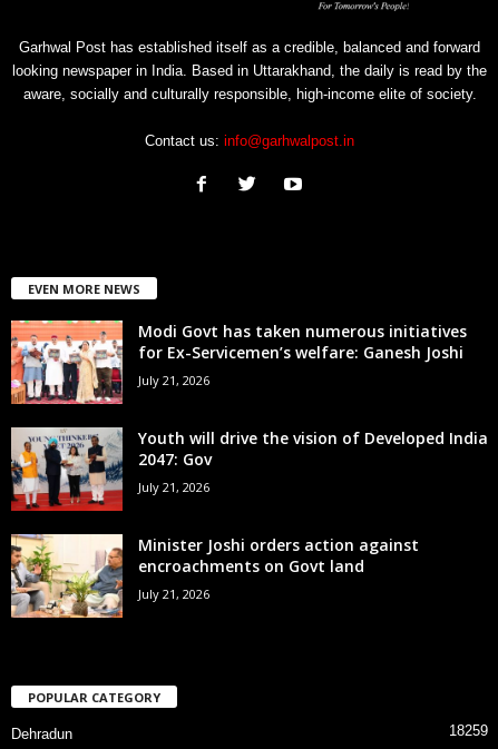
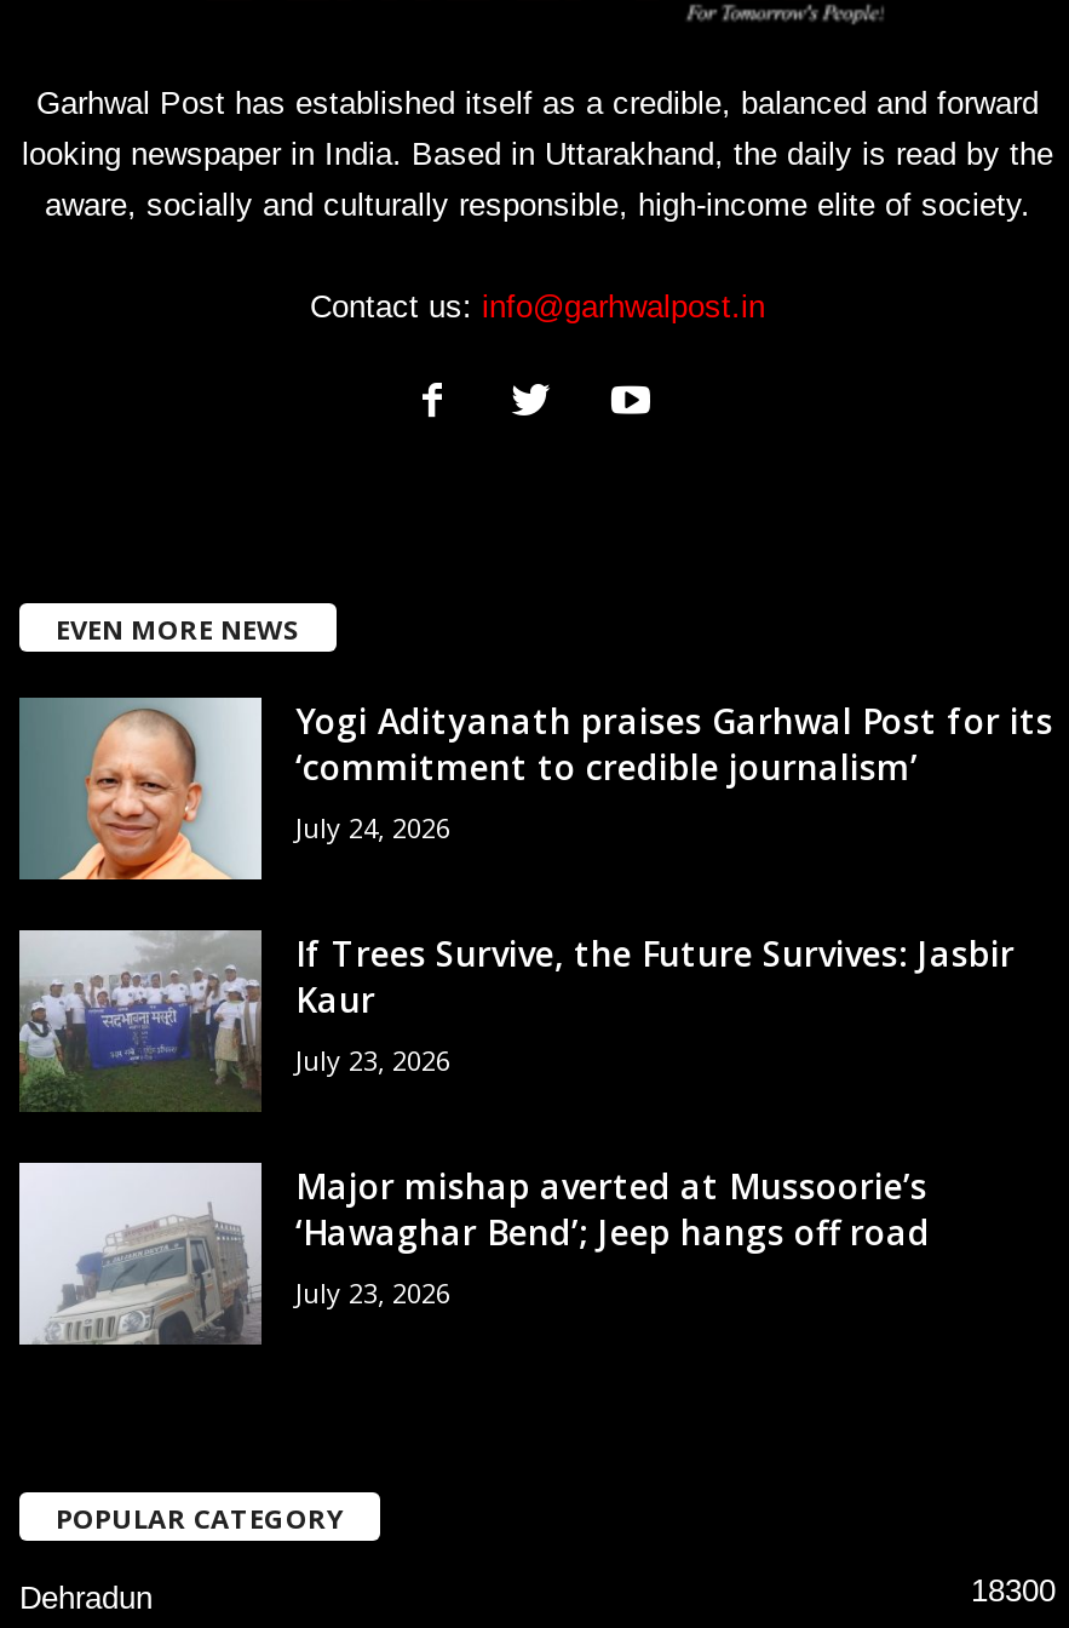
[10,319,467,405] [image] | Modi Govt has taken numerous initiatives | for Ex-Servicemen’s welfare: Ganesh Joshi | July 21, 2026 -> [17,695,1053,882] [image] | Yogi Adityanath praises Garhwal Post for its | ‘commitment to credible journalism’ | July 24, 2026
[10,428,488,512] [image] | Youth will drive the vision of Developed India | 2047: Gov | July 21, 2026 -> [19,931,1015,1112] [image] | If Trees Survive, the Future Survives: Jasbir | Kaur | July 23, 2026
[10,533,419,619] [image] | Minister Joshi orders action against | encroachments on Govt land | July 21, 2026 -> [17,1160,930,1345] [image] | Major mishap averted at Mussoorie’s | ‘Hawaghar Bend’; Jeep hangs off road | July 23, 2026
[449,723,488,739] 18259 -> [971,1573,1056,1609] 18300

